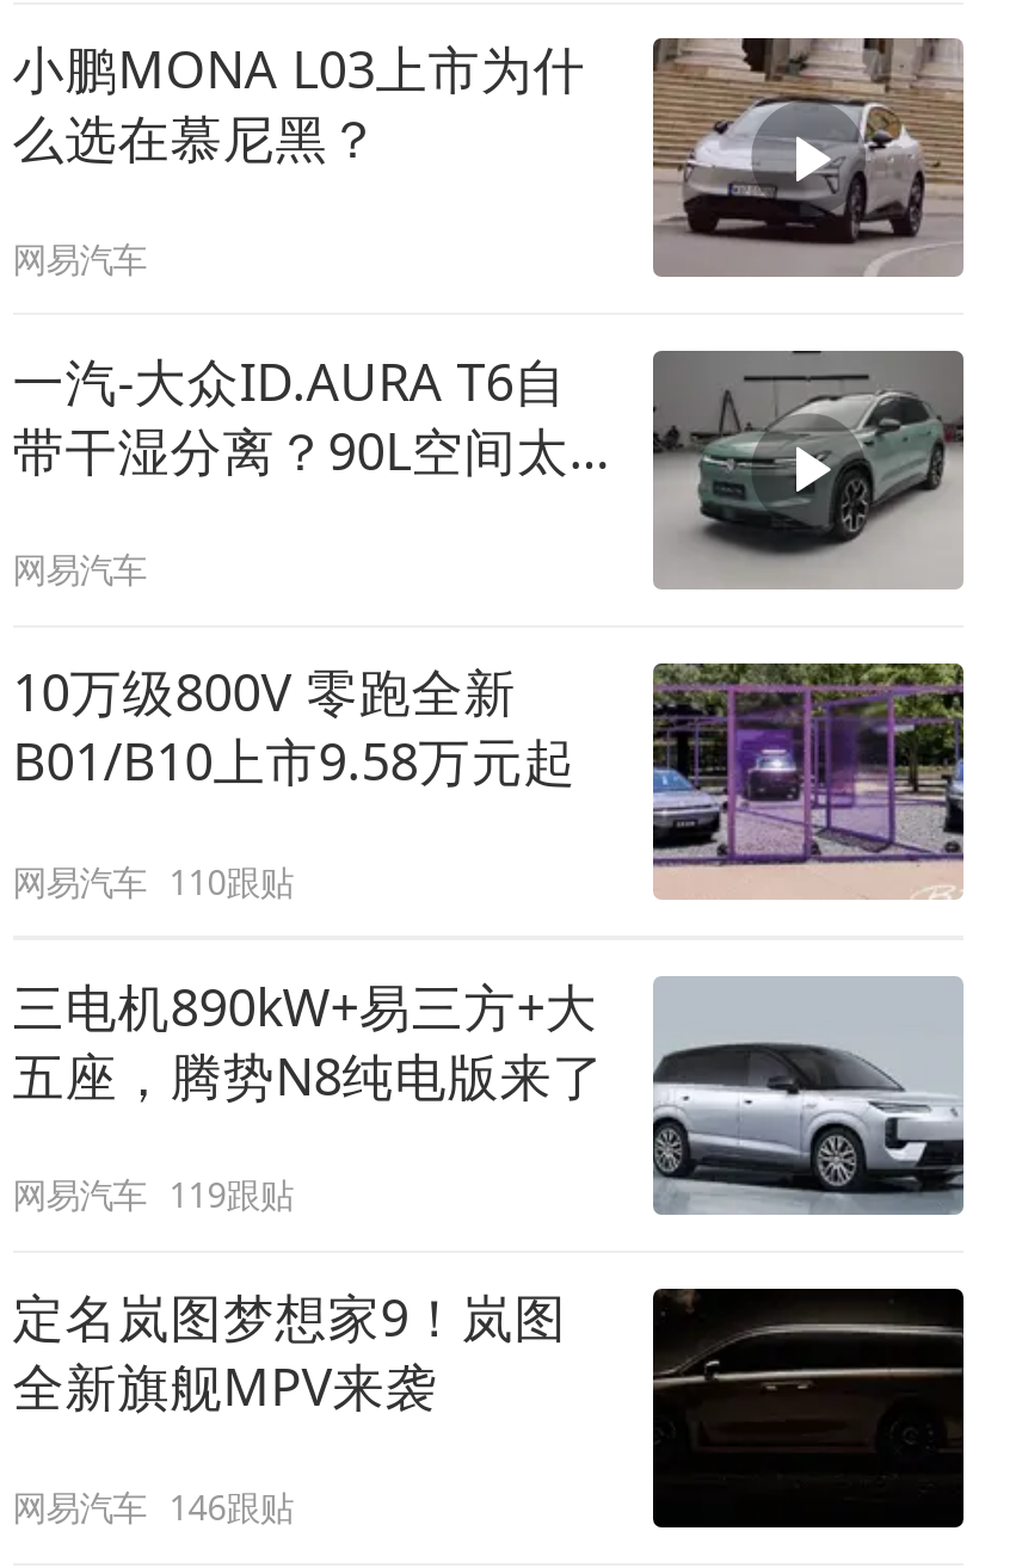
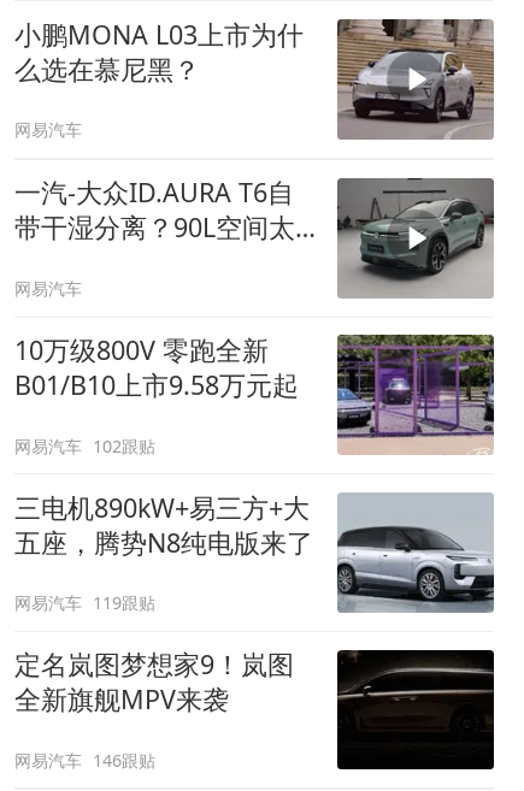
[12,858,293,904] 网易汽车 110跟贴 -> [14,434,156,457] 网易汽车 102跟贴

